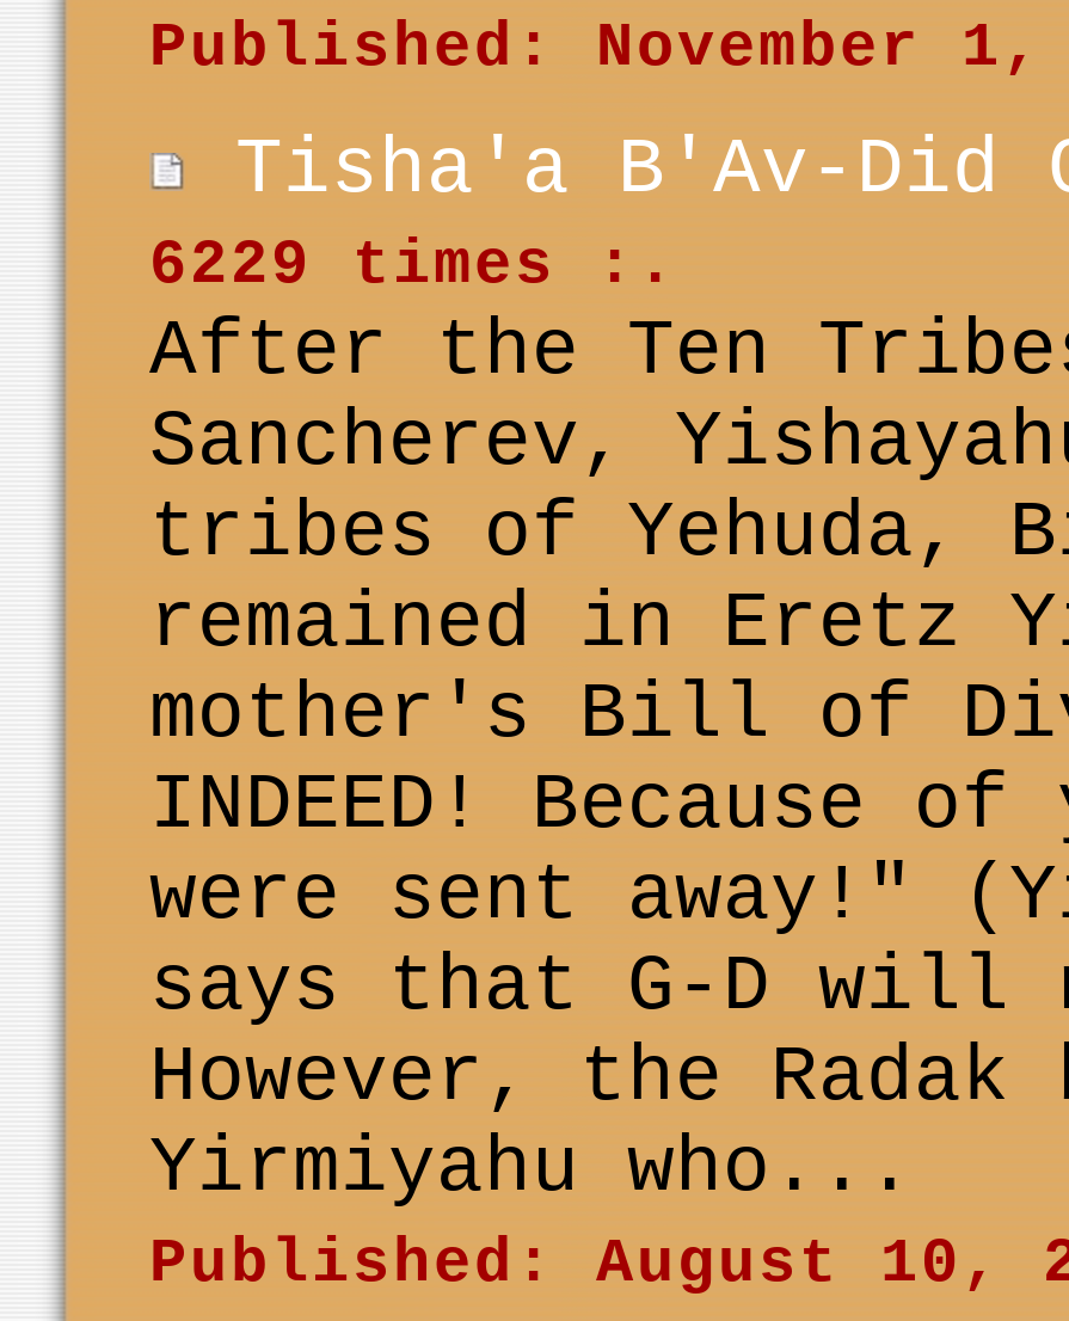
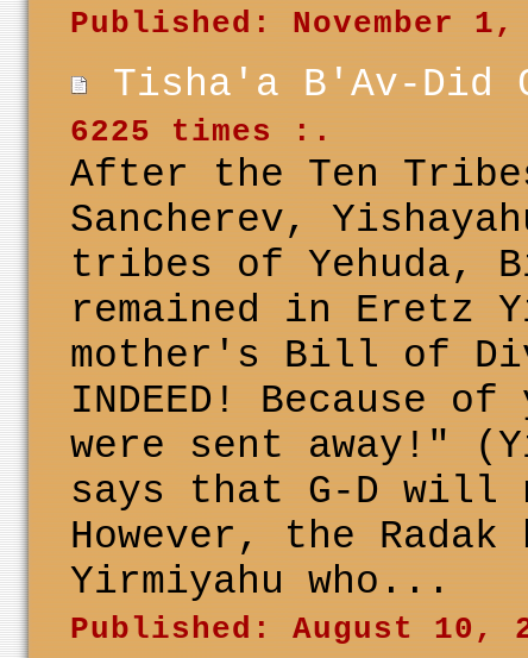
[149,229,677,301] 6229 times :. -> [70,114,333,150] 6225 times :.

